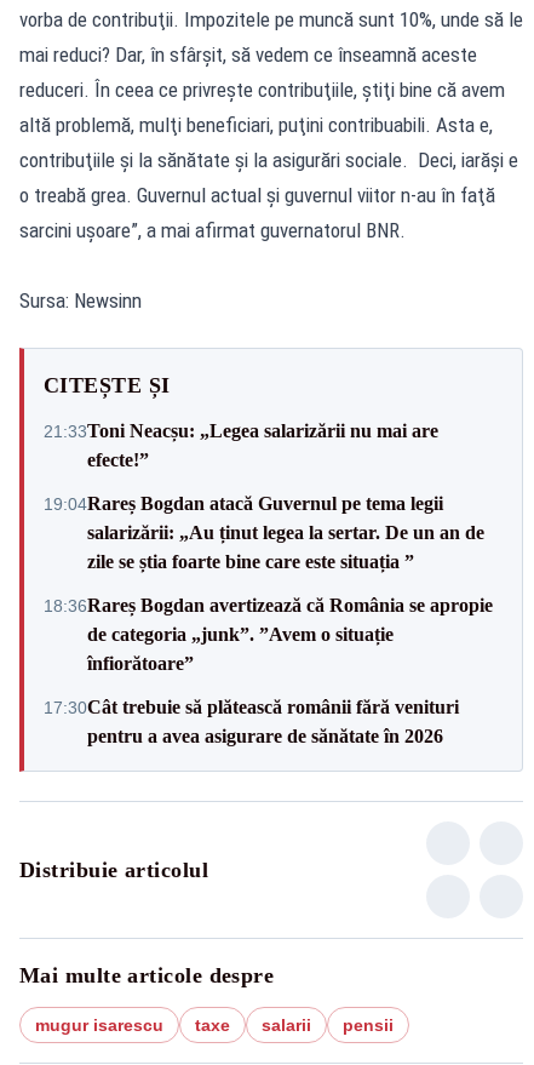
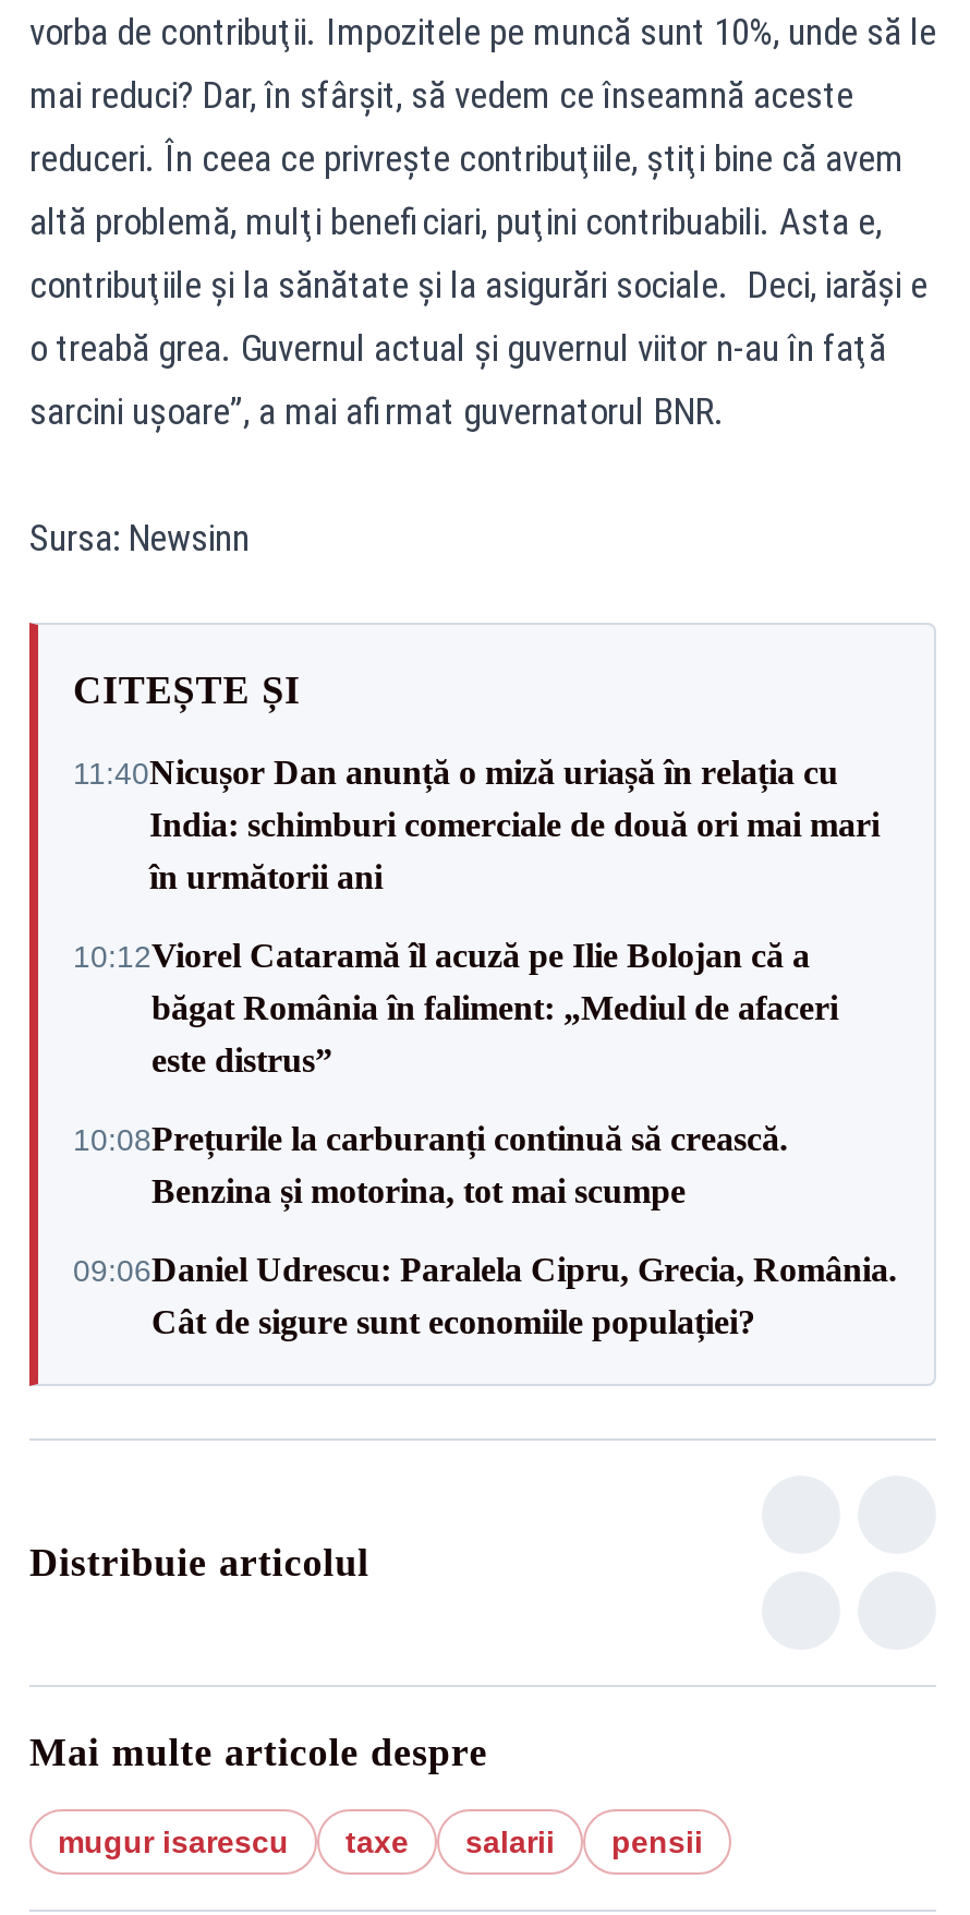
[44,420,438,469] 21:33Toni Neacșu: „Legea salarizării nu mai are | efecte!” -> [73,754,880,895] 11:40Nicușor Dan anunță o miză uriașă în relația cu | India: schimburi comerciale de două ori mai mari | în următorii ani
[44,493,484,571] 19:04Rareș Bogdan atacă Guvernul pe tema legii | salarizării: „Au ținut legea la sertar. De un an de | zile se știa foarte bine care este situația ” -> [73,937,838,1079] 10:12Viorel Cataramă îl acuză pe Ilie Bolojan că a | băgat România în faliment: „Mediul de afaceri | este distrus”
[44,594,493,673] 18:36Rareș Bogdan avertizează că România se apropie | de categoria „junk”. ”Avem o situație | înfiorătoare” -> [73,1120,788,1209] 10:08Prețurile la carburanți continuă să crească. | Benzina și motorina, tot mai scumpe
[44,696,459,746] 17:30Cât trebuie să plătească românii fără venituri | pentru a avea asigurare de sănătate în 2026 -> [73,1251,897,1340] 09:06Daniel Udrescu: Paralela Cipru, Grecia, România. | Cât de sigure sunt economiile populației?

